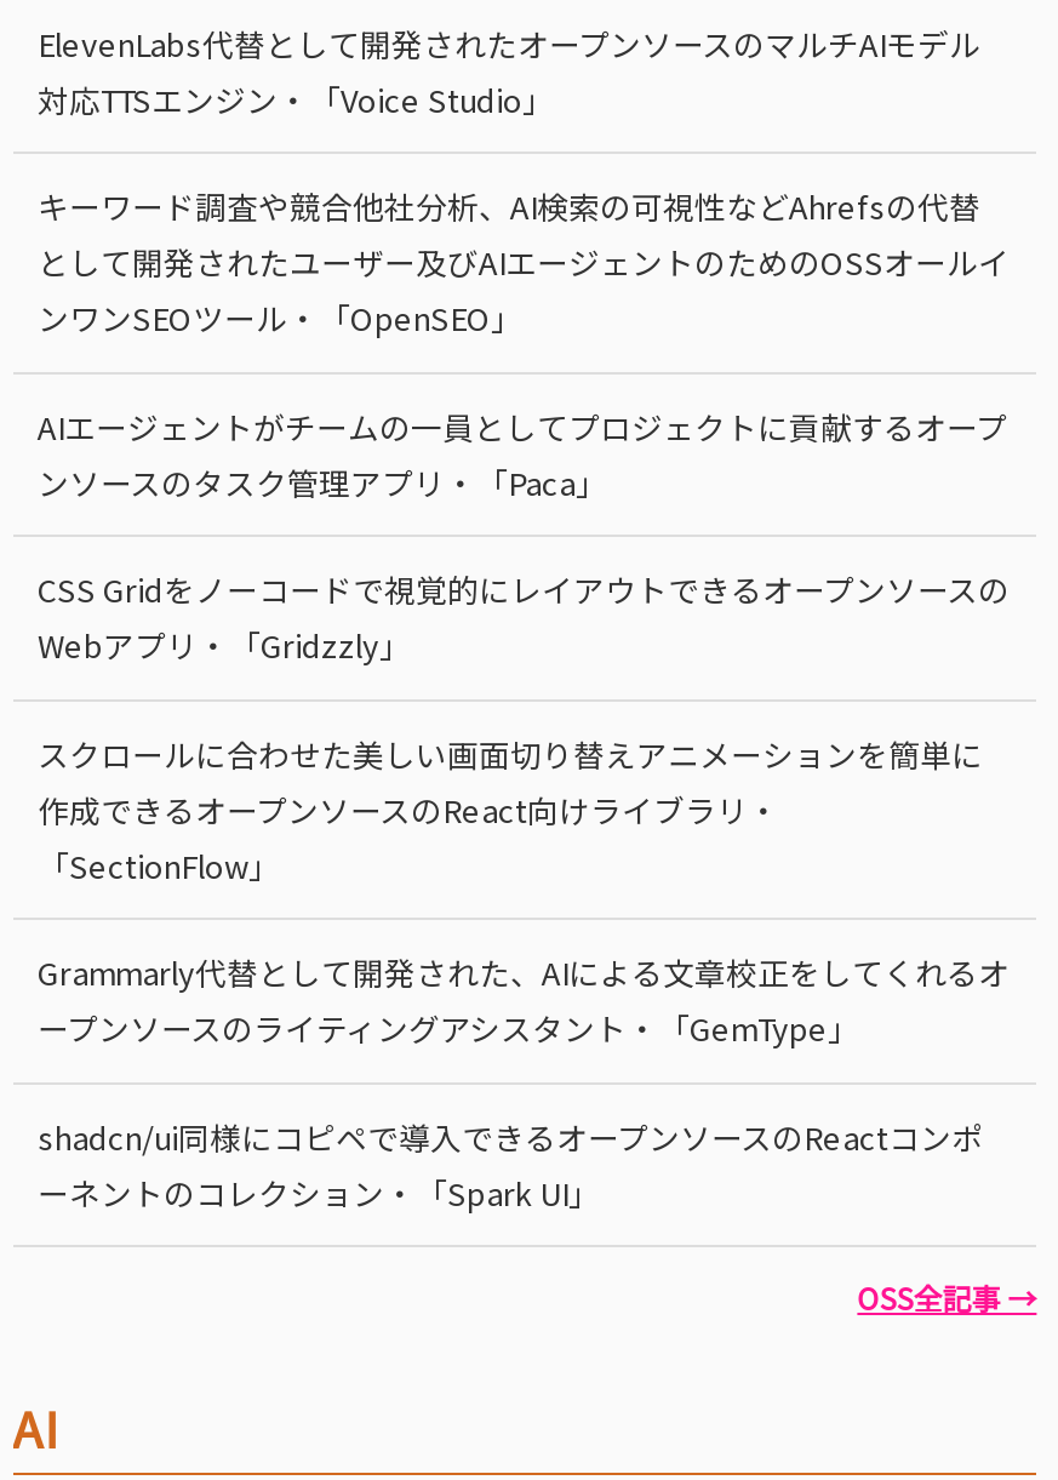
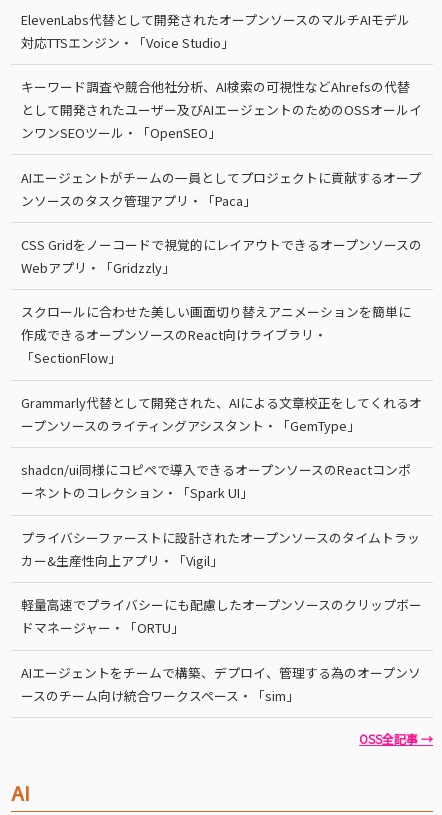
none -> [21,528,422,705] プライバシーファーストに設計されたオープンソースのタイムトラッ | カー&生産性向上アプリ・「Vigil」 | 軽量高速でプライバシーにも配慮したオープンソースのクリップボー | ドマネージャー・「ORTU」 | AIエージェントをチームで構築、デプロイ、管理する為のオープンソ | ースのチーム向け統合ワークスペース・「sim」

